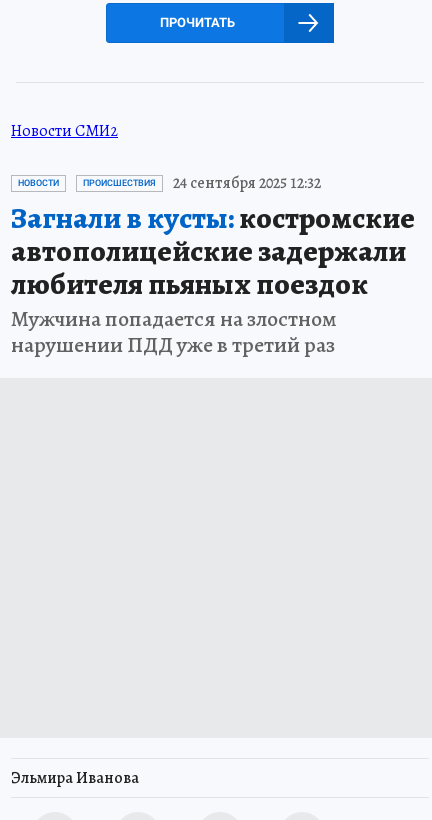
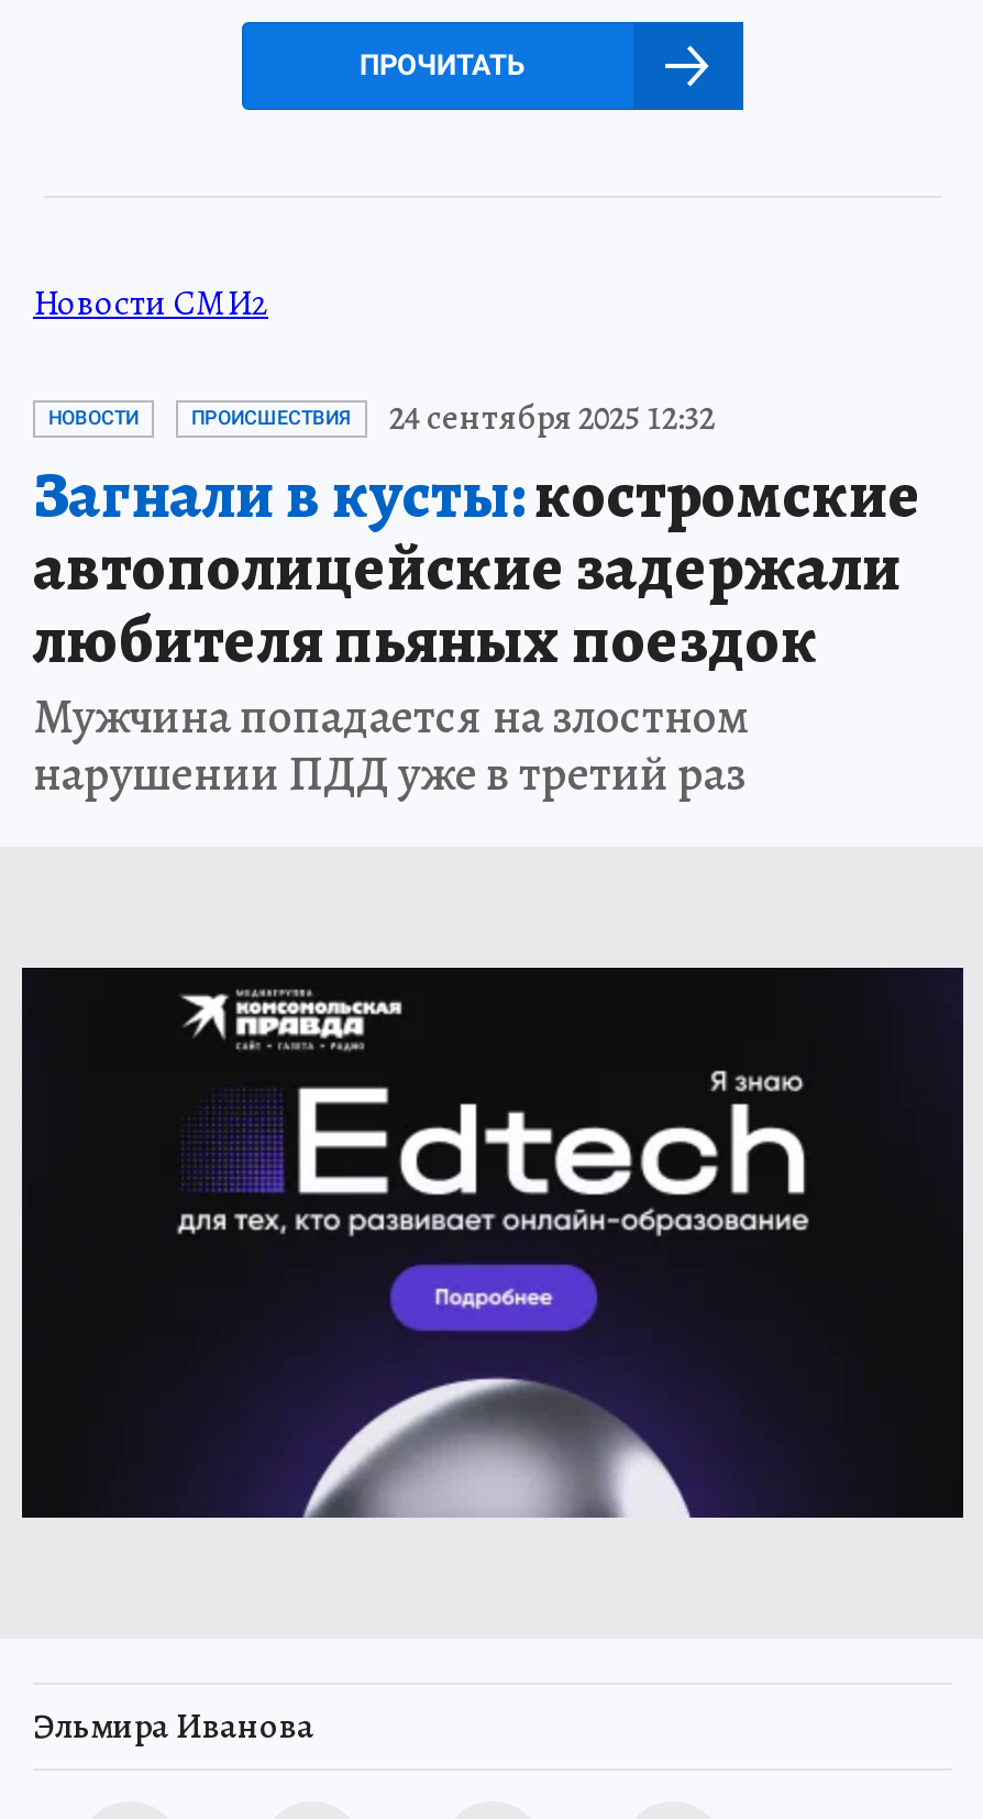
none -> [20,966,965,1520] [image]

